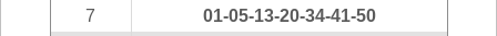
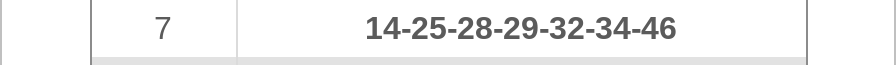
[202,7,376,25] 01-05-13-20-34-41-50 -> [365,11,677,45] 14-25-28-29-32-34-46

